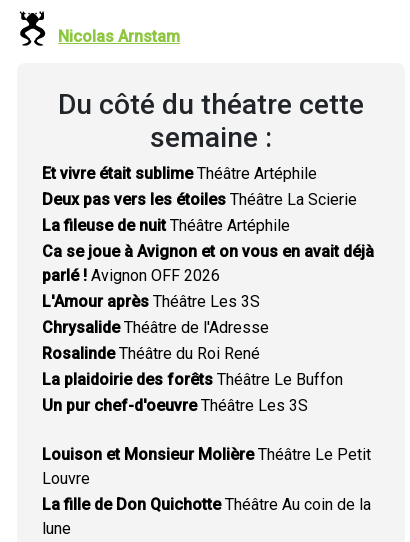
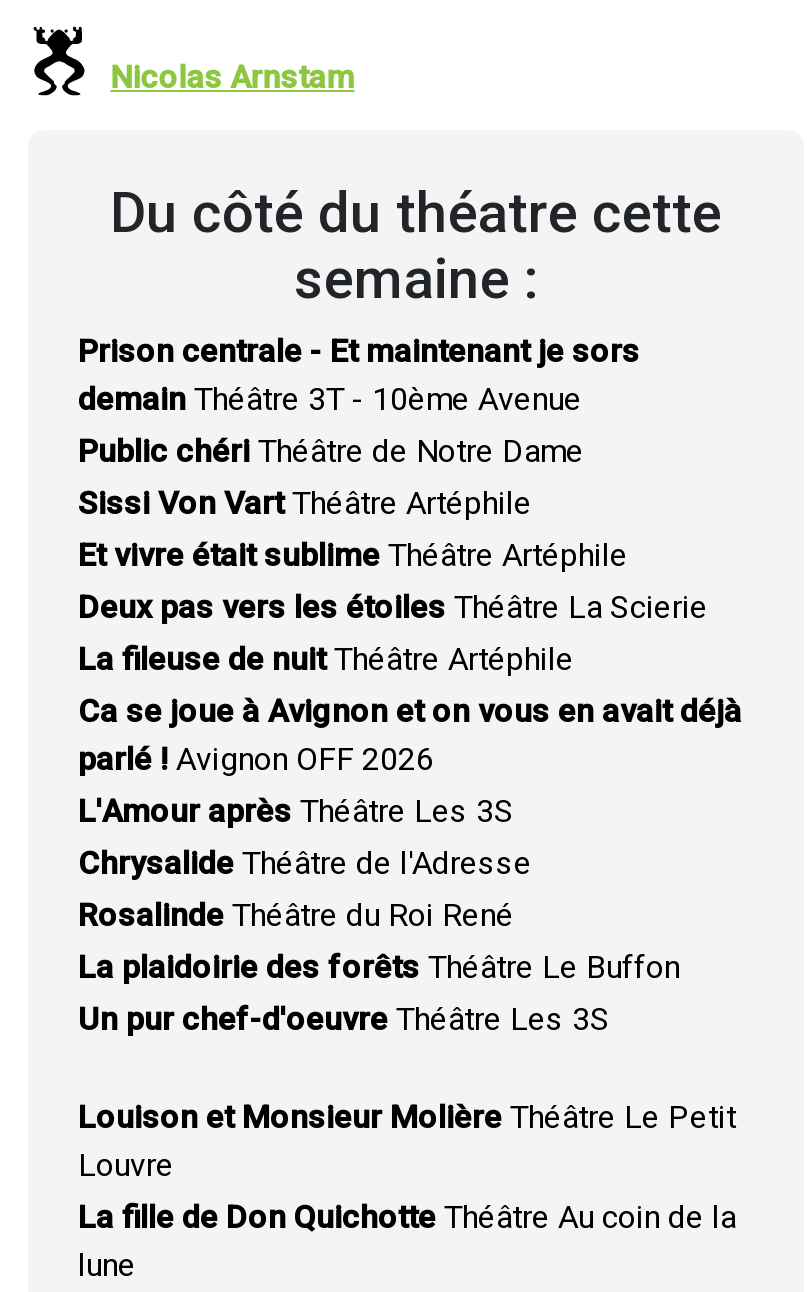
none -> [78,332,640,522] Prison centrale - Et maintenant je sors | demain Théâtre 3T - 10ème Avenue | Public chéri Théâtre de Notre Dame | Sissi Von VartThéâtre Artéphile

